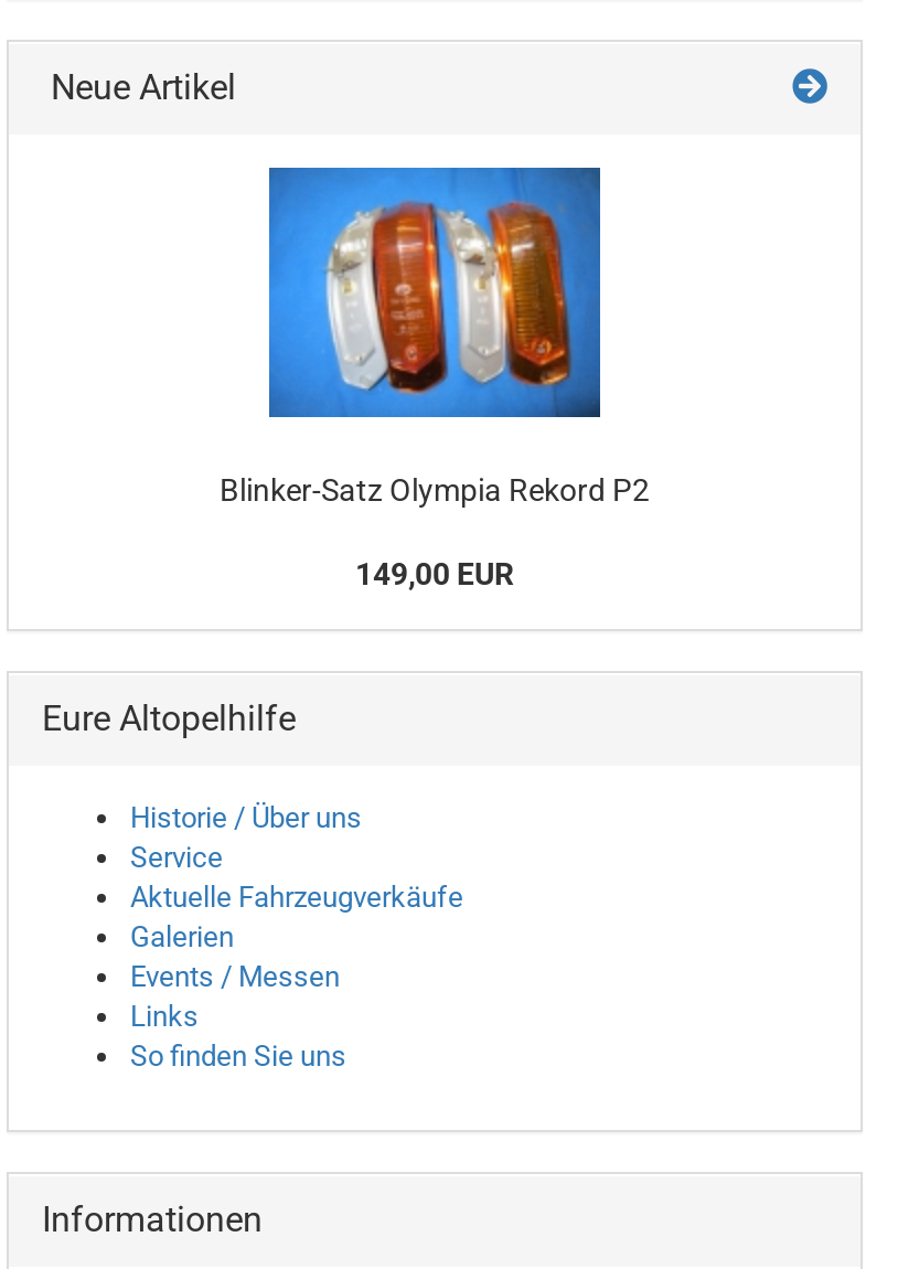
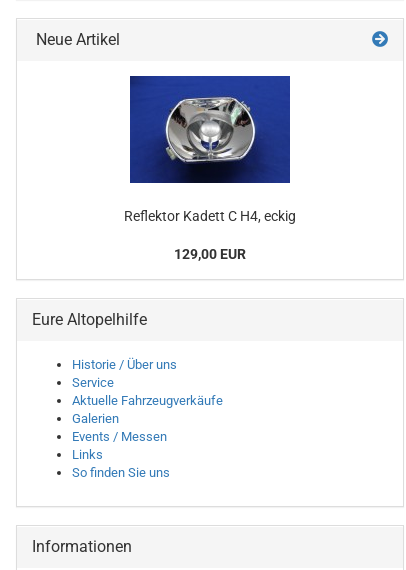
[220,166,650,507] [image] | Blinker-Satz Olympia Rekord P2 -> [124,75,296,224] [image] | Reflektor Kadett C H4, eckig
[355,555,514,591] 149,00 EUR -> [174,246,246,262] 129,00 EUR

